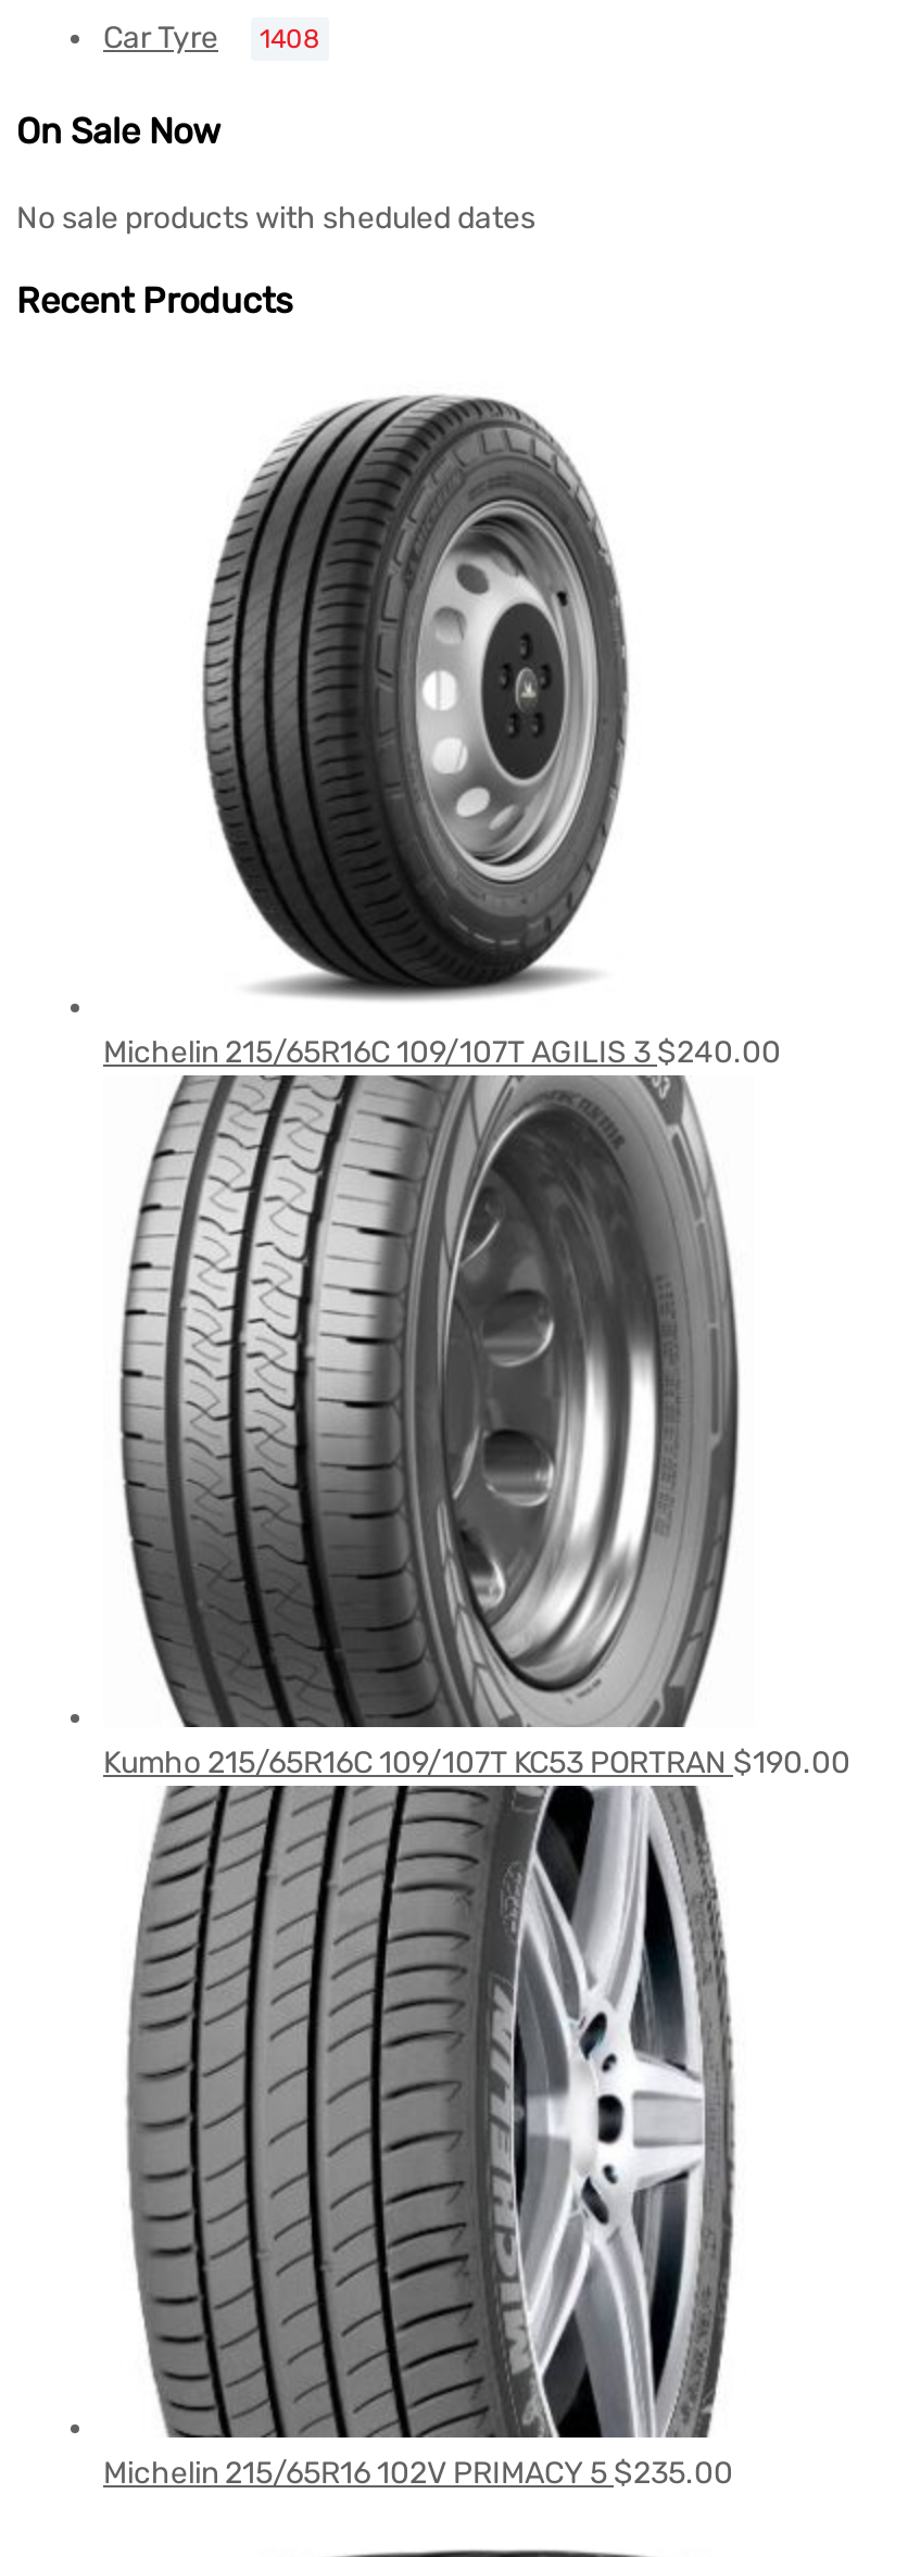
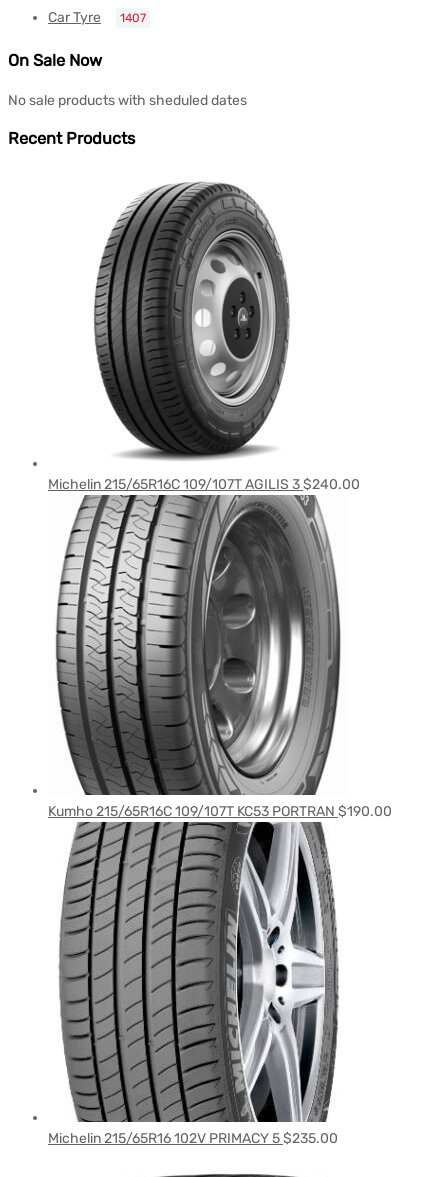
[103,20,320,56] Car Tyre 1408 -> [48,9,146,26] Car Tyre 1407

